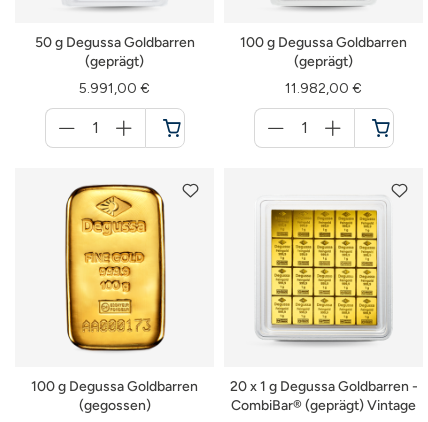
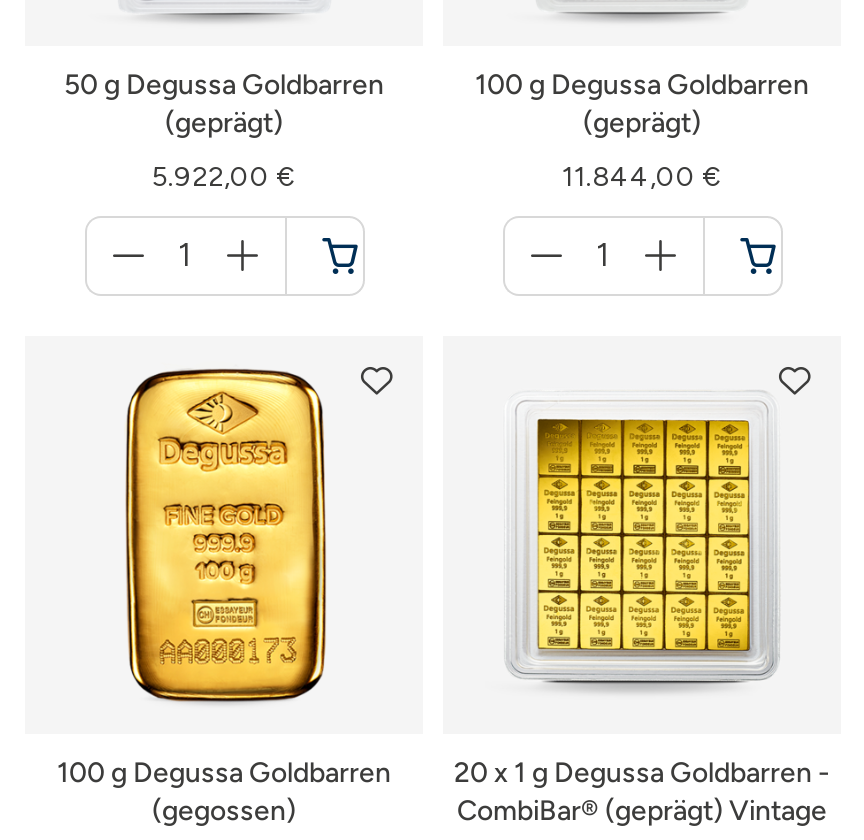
[79,80,150,97] 5.991,00 € -> [152,161,296,195] 5.922,00 €
[285,80,362,97] 11.982,00 € -> [562,161,722,195] 11.844,00 €

